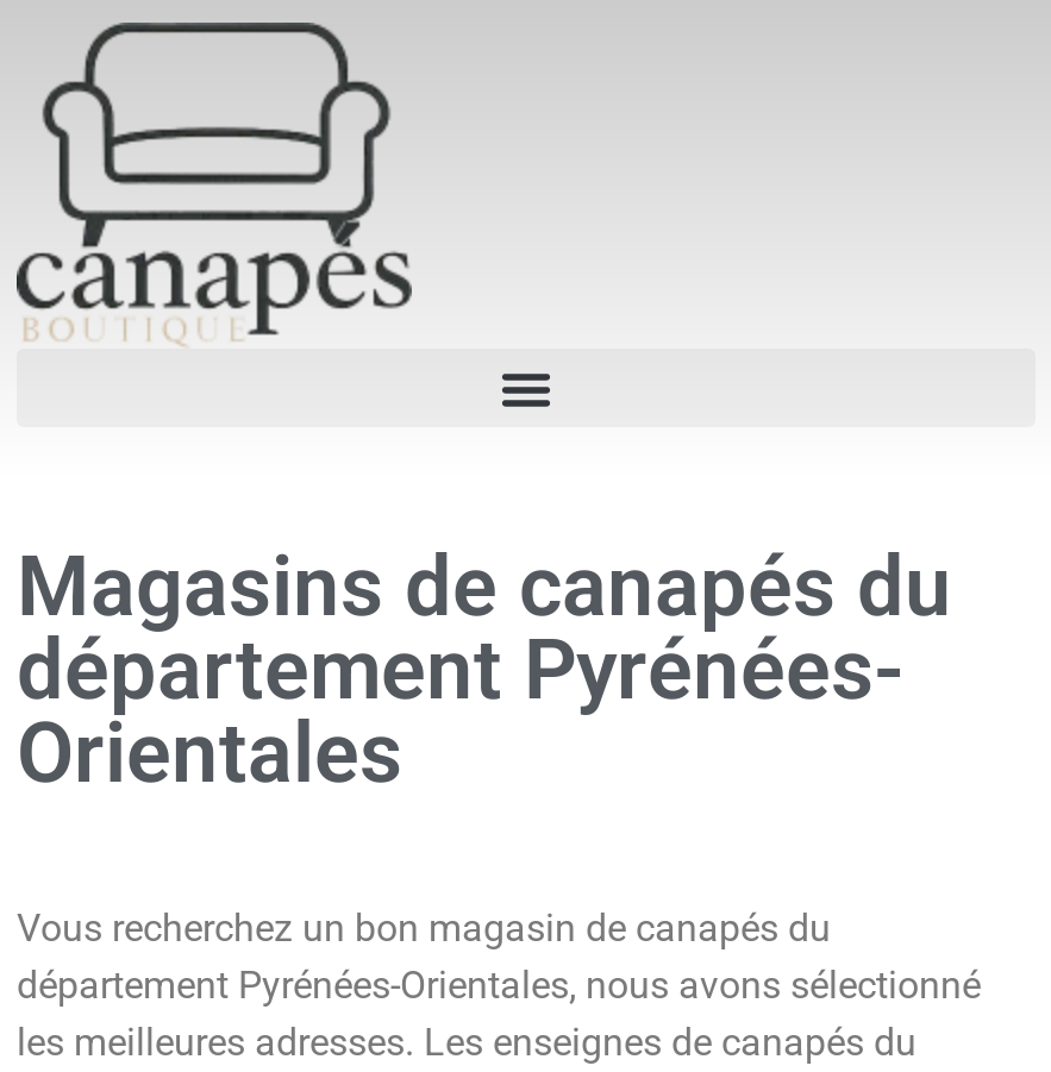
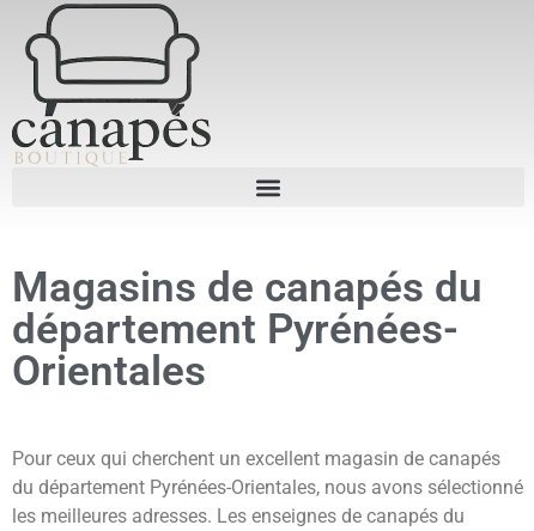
[17,905,981,1008] Vous recherchez un bon magasin de canapés du | département Pyrénées-Orientales, nous avons sélectionné -> [12,447,523,499] Pour ceux qui cherchent un excellent magasin de canapés | du département Pyrénées-Orientales, nous avons sélectionné

